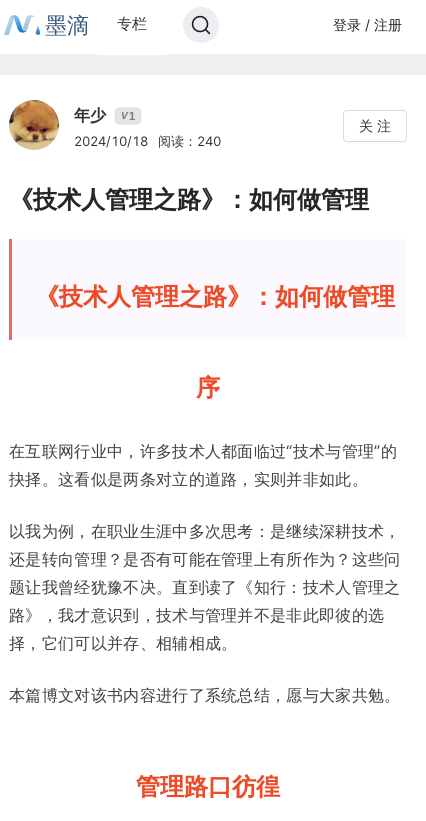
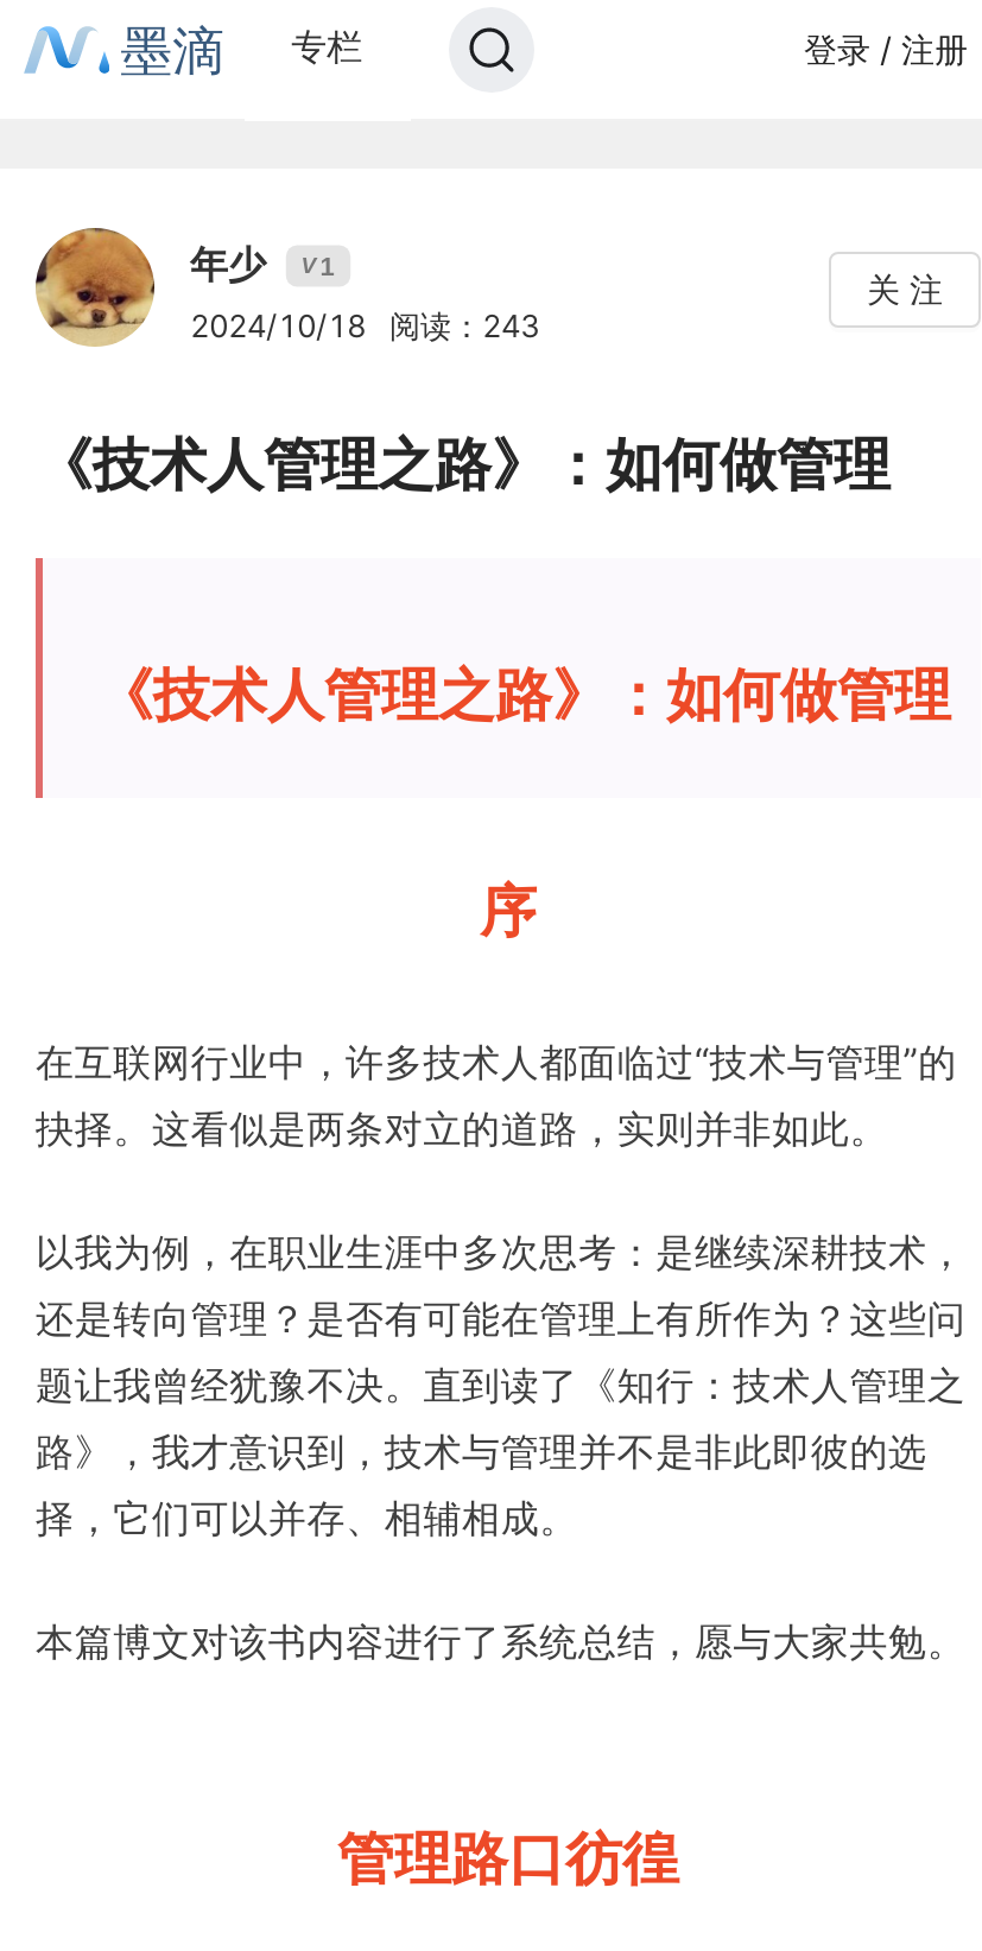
[74,133,221,149] 2024/10/18 阅读：240 -> [190,306,539,344] 2024/10/18 阅读：243

